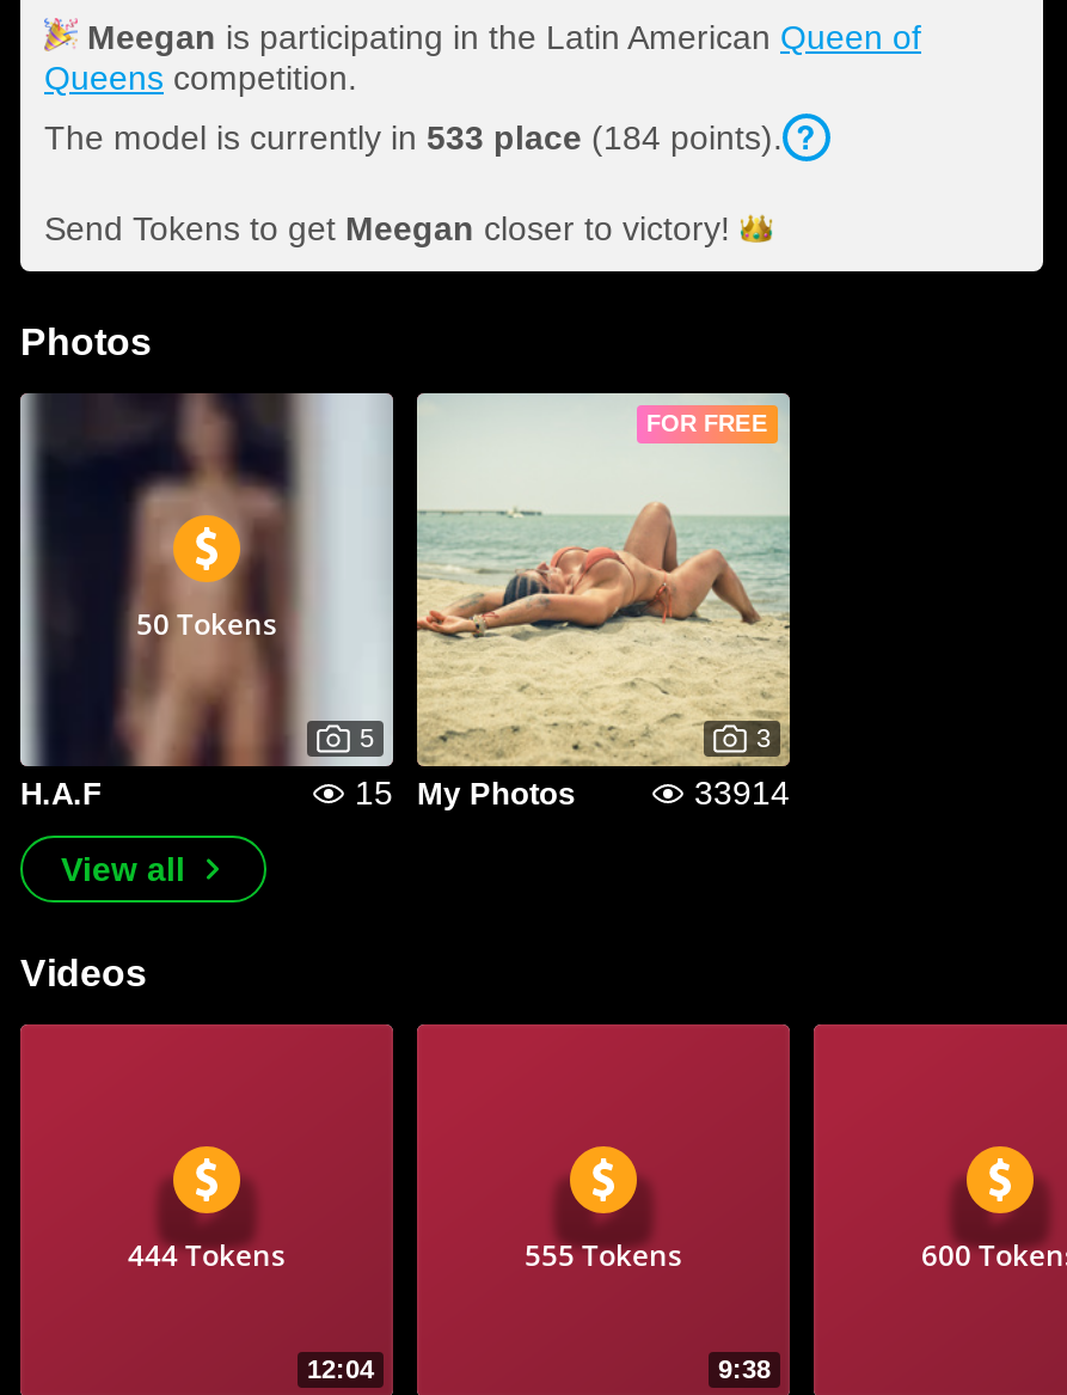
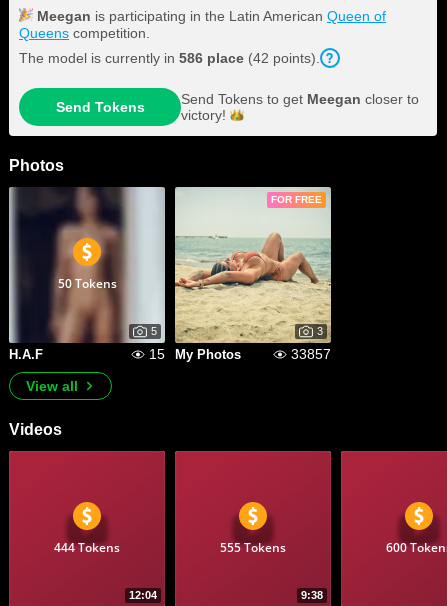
[44,118,783,157] The model is currently in 533 place (184 points). -> [19,50,320,66] The model is currently in 586 place (42 points).
[44,209,730,247] Send Tokens to get Meegan closer to victory! -> [55,91,419,123] Send Tokens | Send Tokens to get Meegan closer to | victory!
[694,773,790,812] 33914 -> [291,346,331,362] 33857

